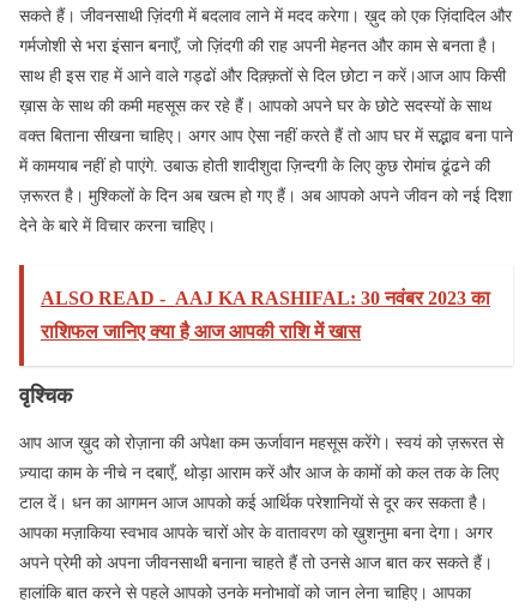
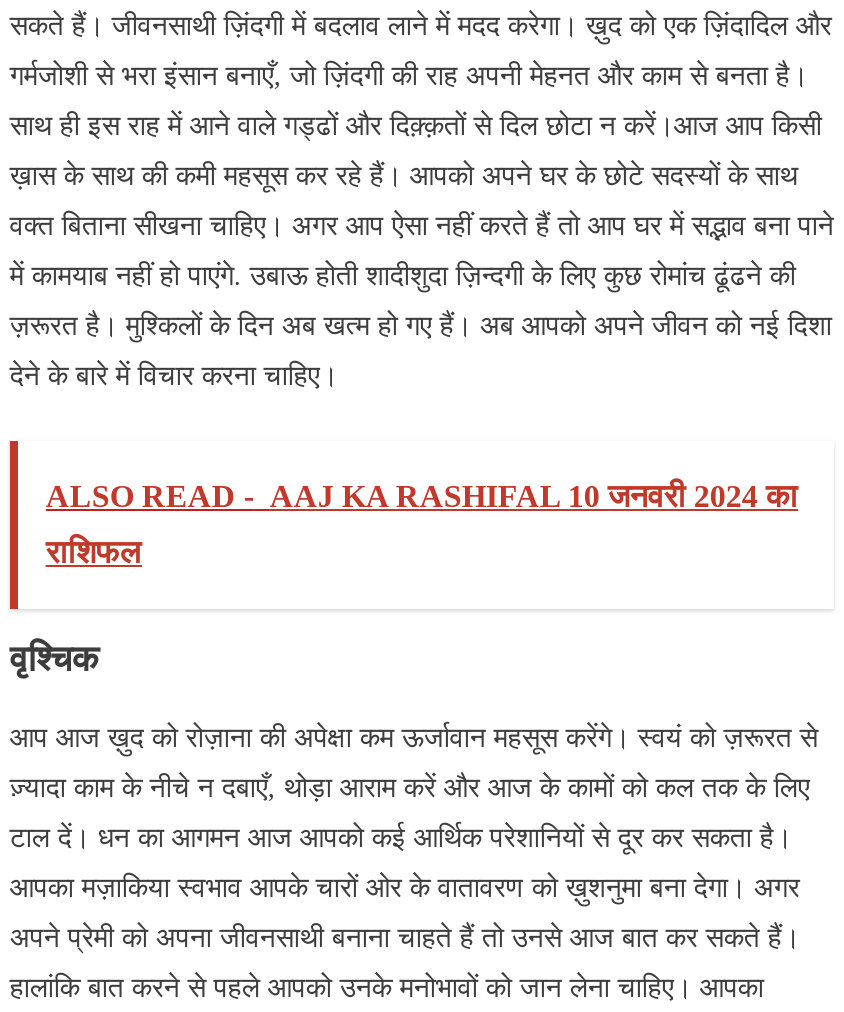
[41,288,490,308] ALSO READ - AAJ KA RASHIFAL: 30 नवंबर 2023 का -> [46,479,798,513] ALSO READ - AAJ KA RASHIFAL 10 जनवरी 2024 का
[41,322,361,342] राशिफल जानिए क्या है आज आपकी राशि में खास -> [46,535,142,569] राशिफल

